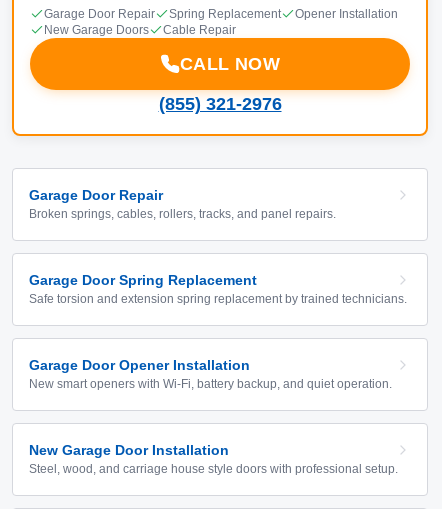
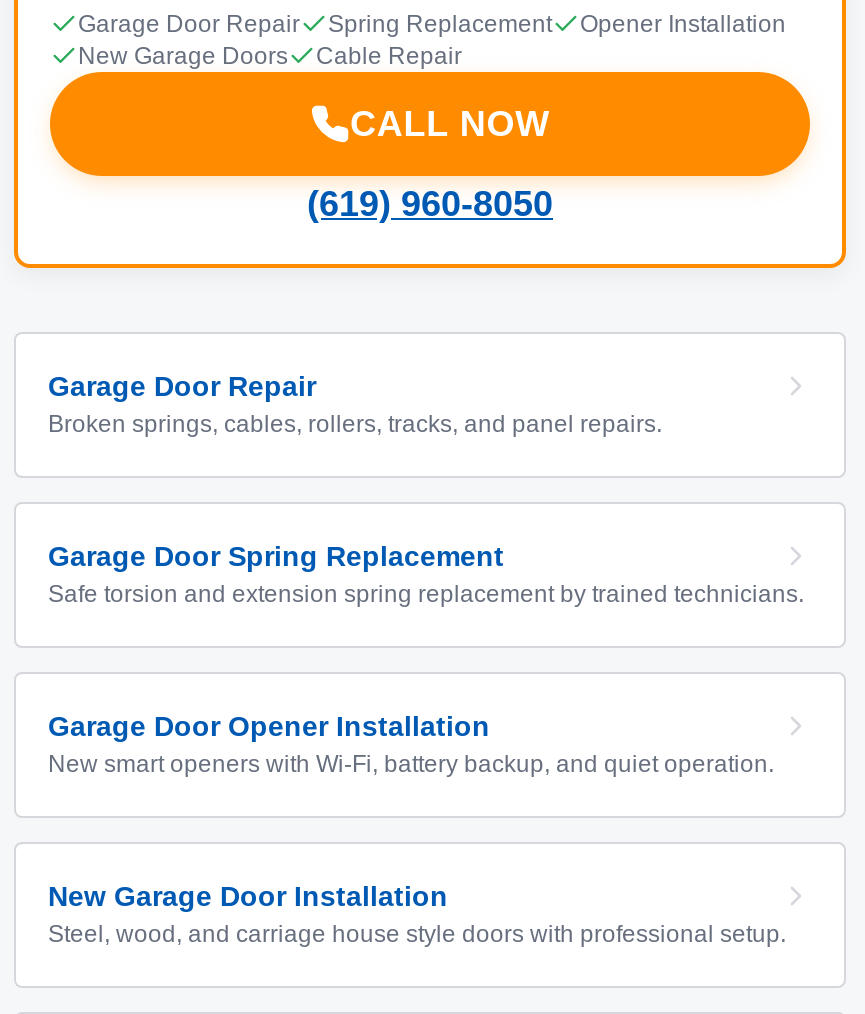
[158,94,281,114] (855) 321-2976 -> [307,184,553,224] (619) 960-8050

